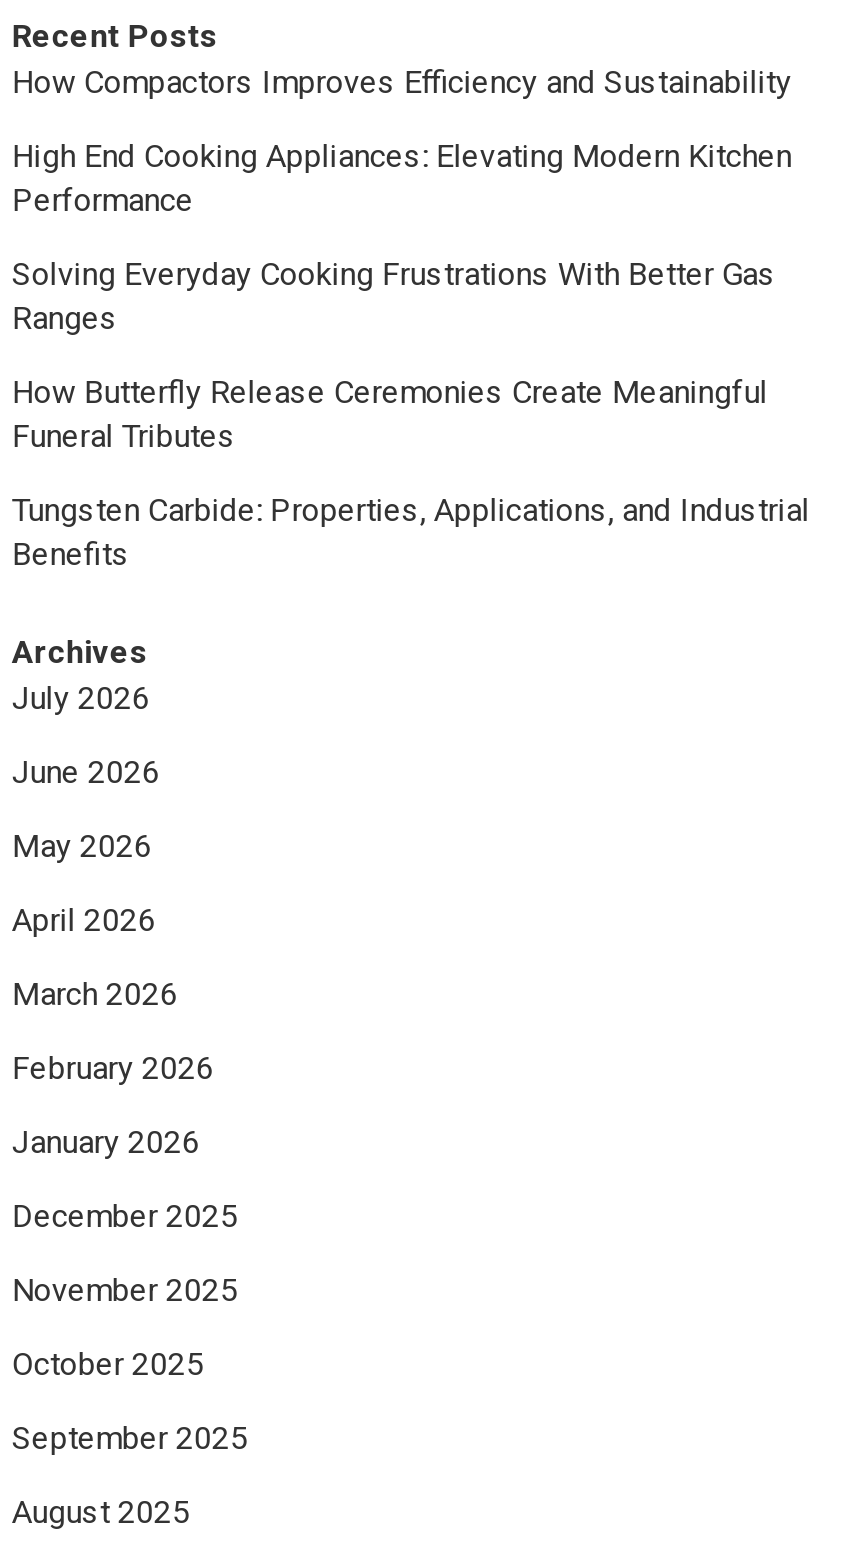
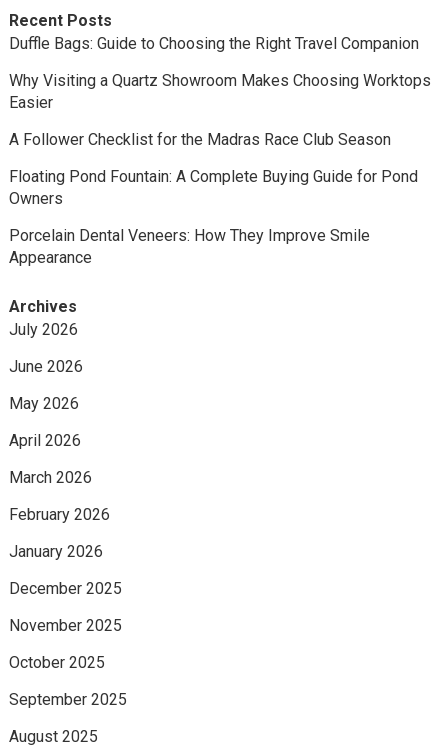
[12,63,792,101] How Compactors Improves Efficiency and Sustainability -> [9,34,419,53] Duffle Bags: Guide to Choosing the Right Travel Companion
[12,137,792,219] High End Cooking Appliances: Elevating Modern Kitchen | Performance -> [9,71,431,112] Why Visiting a Quartz Showroom Makes Choosing Worktops | Easier
[12,255,776,337] Solving Everyday Cooking Frustrations With Better Gas | Ranges -> [9,130,391,149] A Follower Checklist for the Madras Race Club Season
[12,373,768,455] How Butterfly Release Ceremonies Create Meaningful | Funeral Tributes -> [9,167,418,208] Floating Pond Fountain: A Complete Buying Guide for Pond | Owners
[12,491,810,573] Tungsten Carbide: Properties, Applications, and Industrial | Benefits -> [9,226,370,267] Porcelain Dental Veneers: How They Improve Smile | Appearance

